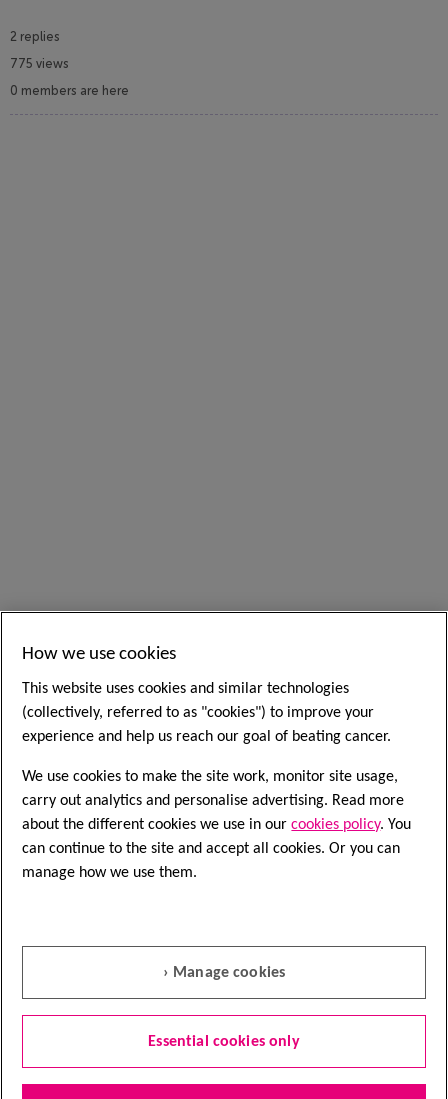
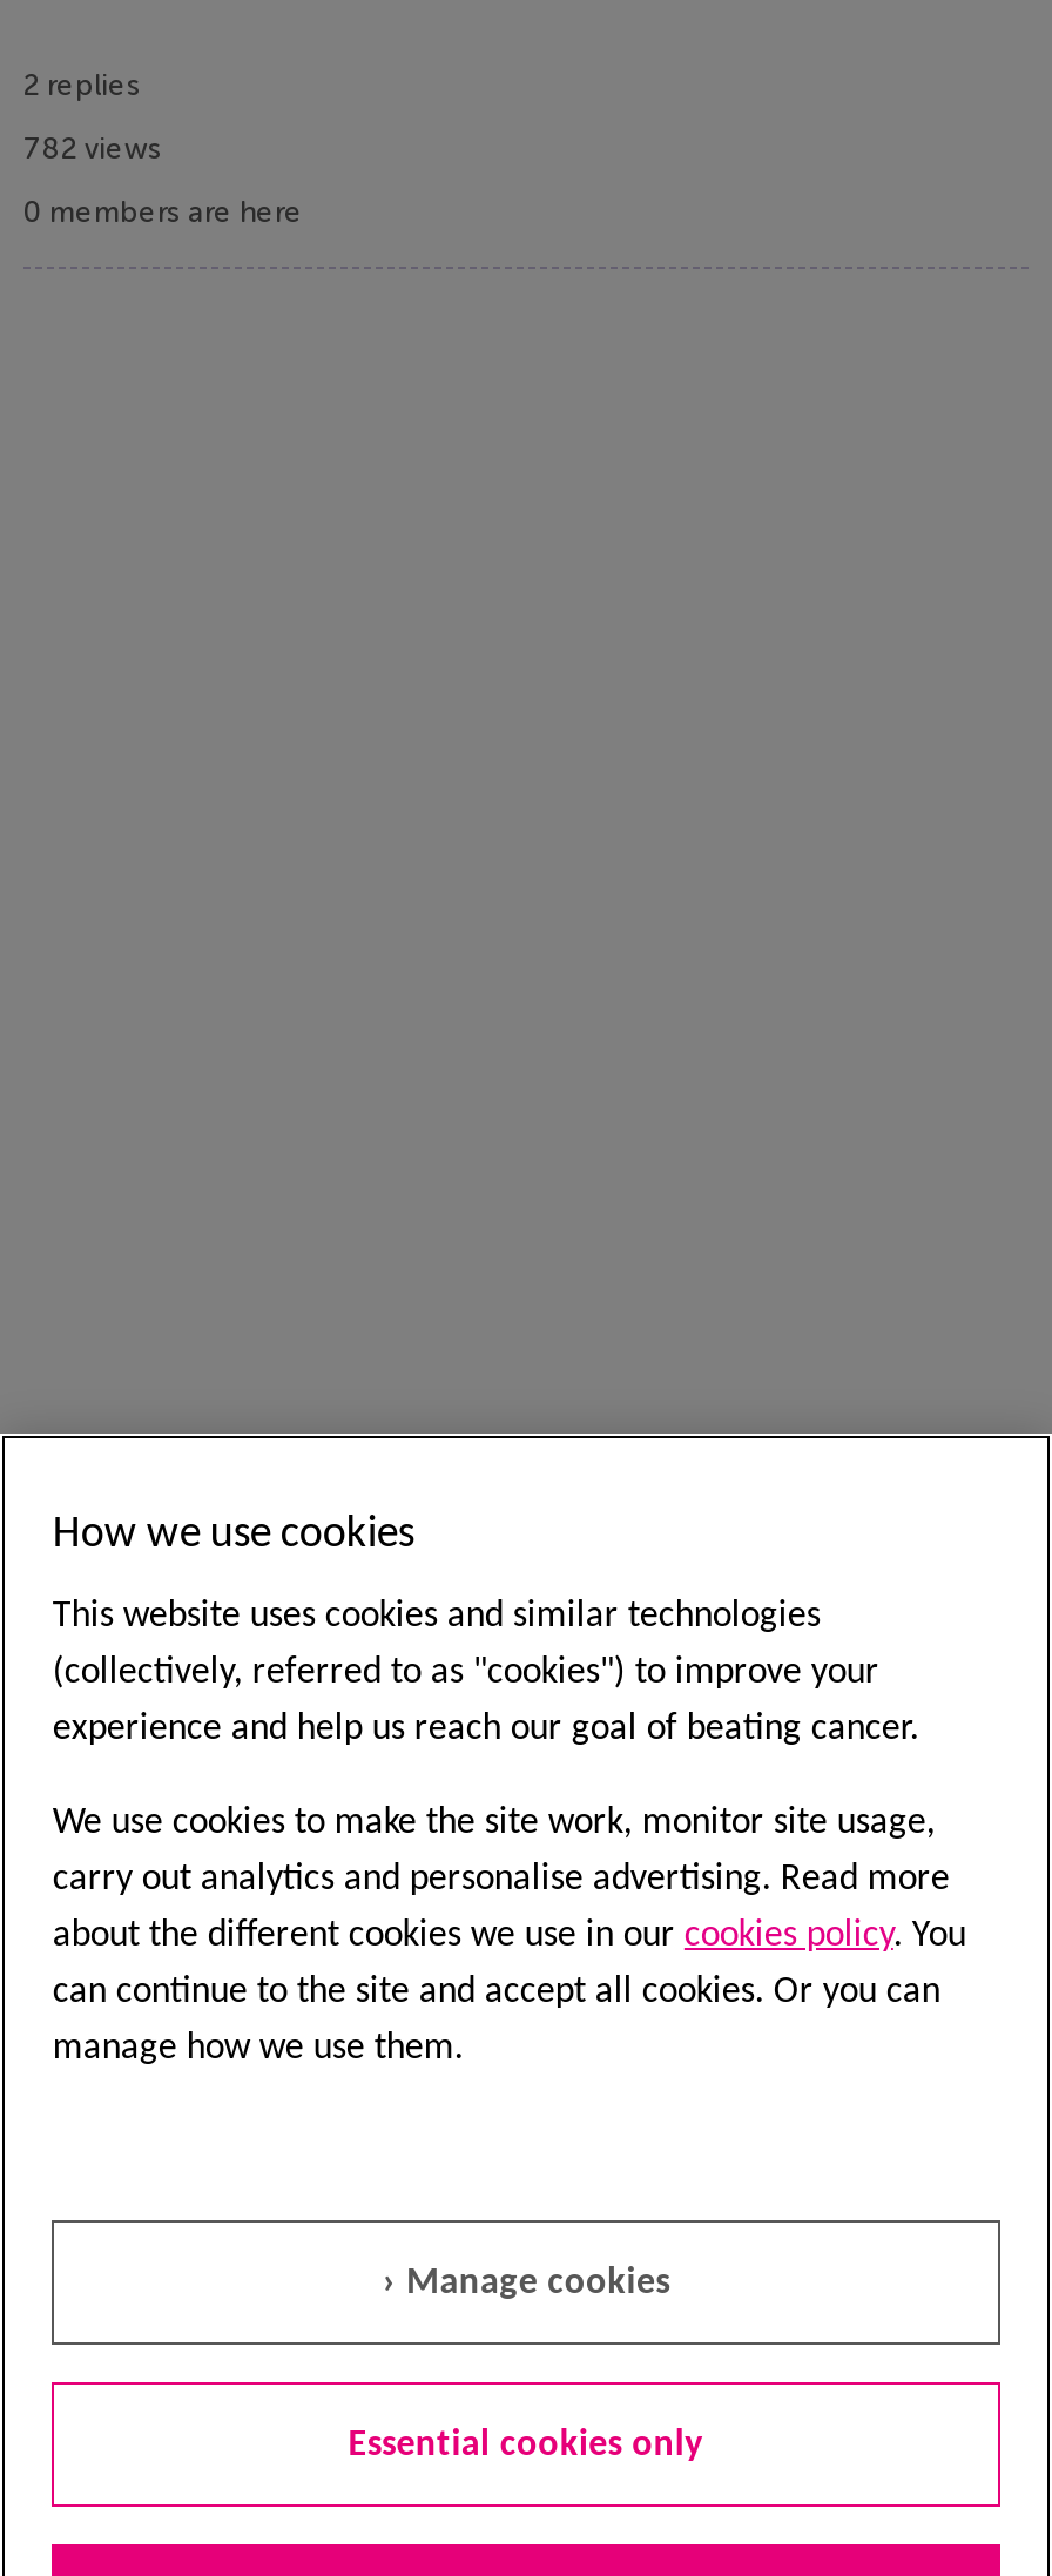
[10,56,69,71] 775 views -> [23,130,162,166] 782 views

